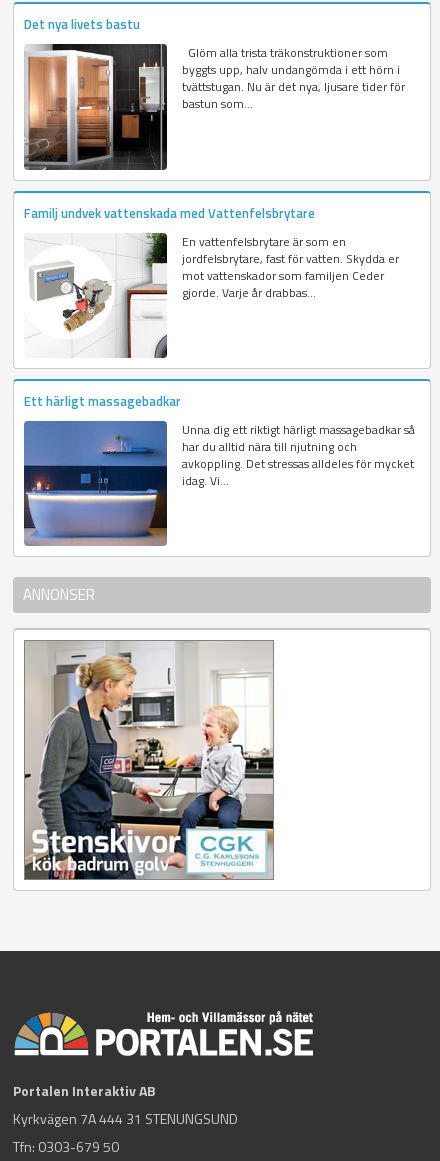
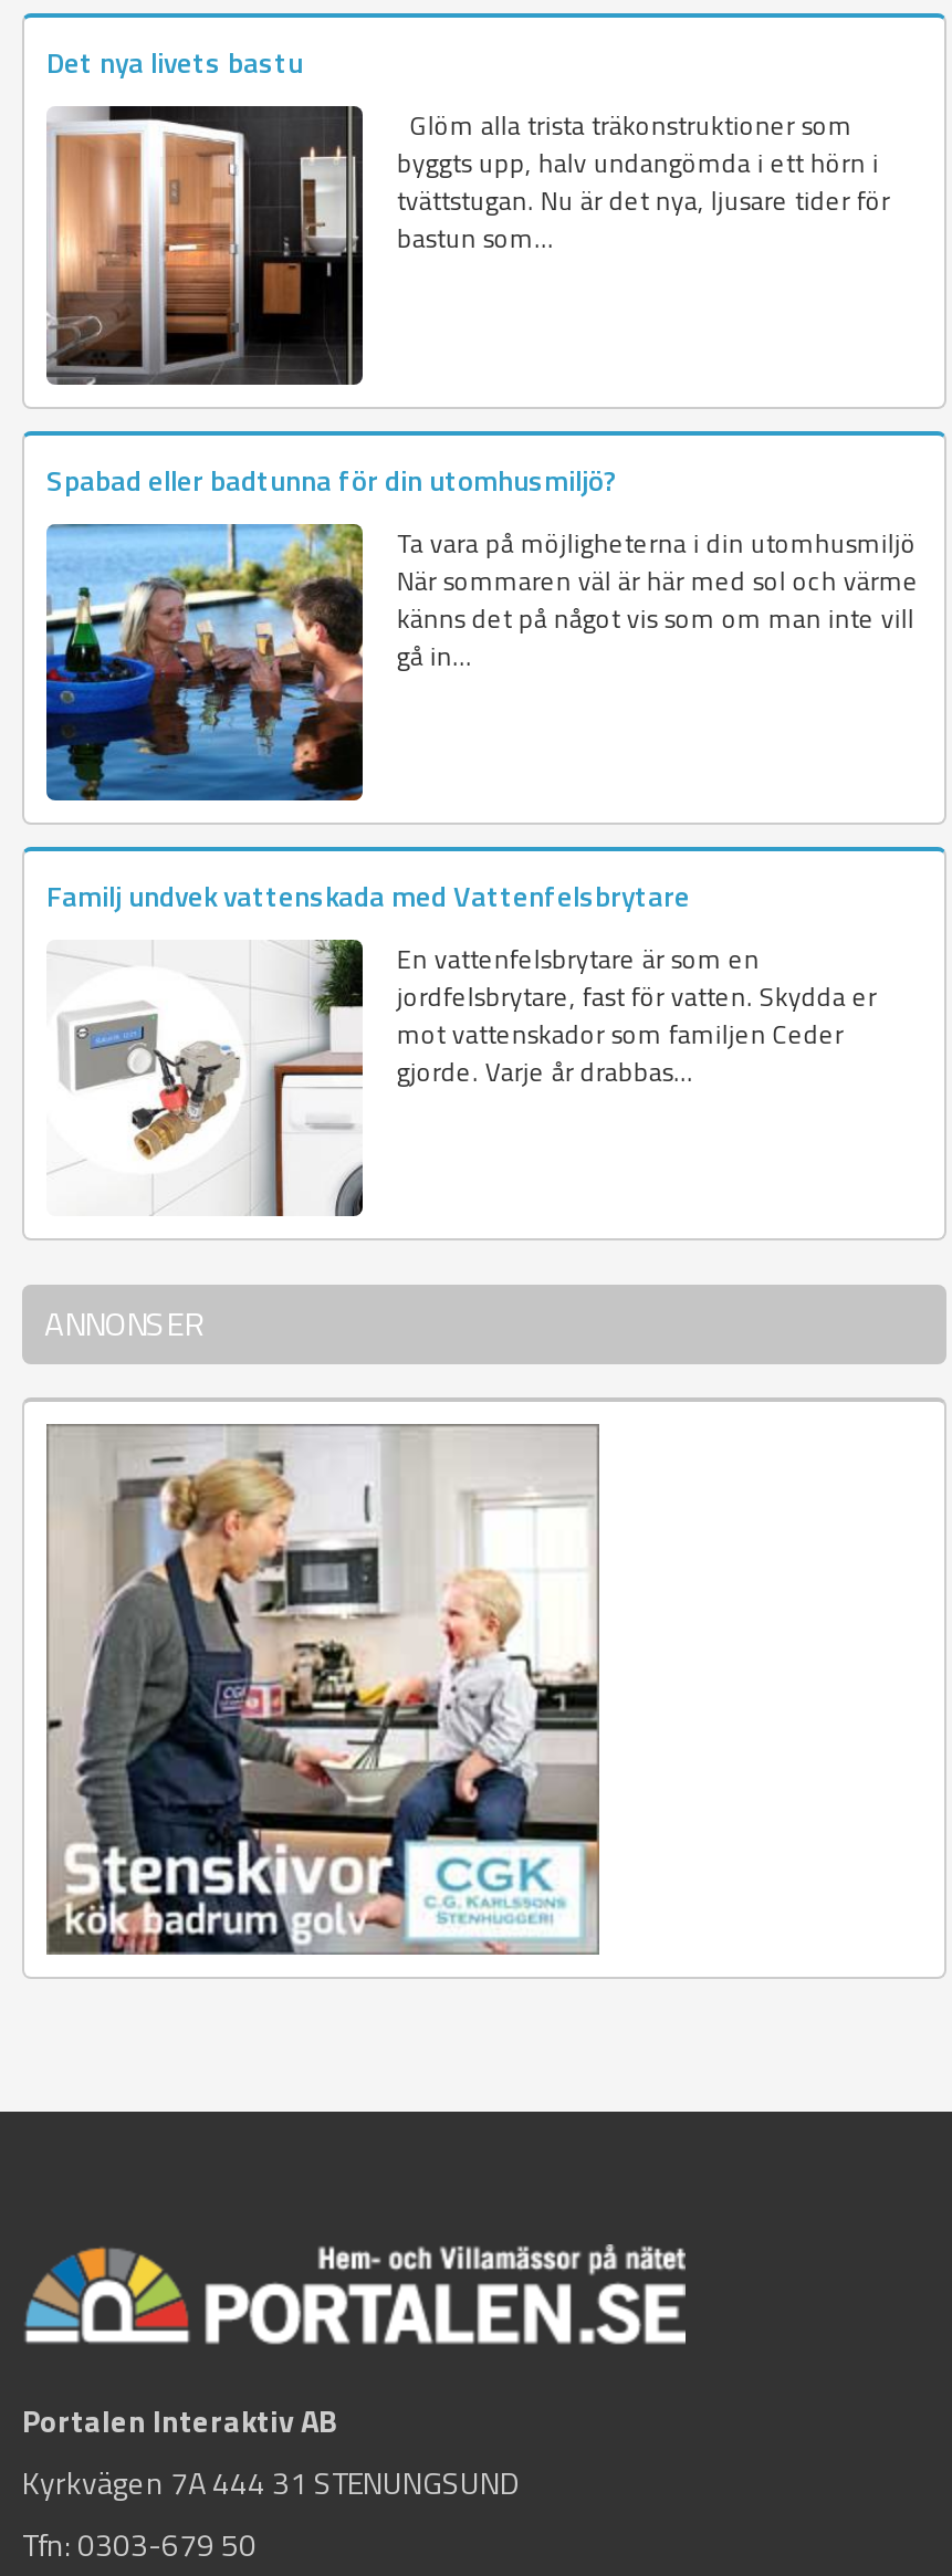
none -> [44,457,919,800] [image] | Spabad eller badtunna för din utomhusmiljö? | Ta vara på möjligheterna i din utomhusmiljö | När sommaren väl är här med sol och värme | känns det på något vis som om man inte vill | gå in...
moved [24,202,399,339] -> [46,873,877,1174]: [image] | Familj undvek vattenskada med Vattenfelsbrytare | En vattenfelsbrytare är som en | jordfelsbrytare, fast för vatten. Skydda er | mot vattenskador som familjen Ceder | gjorde. Varje år drabbas...
[23,391,415,547] [image] | Ett härligt massagebadkar | Unna dig ett riktigt härligt massagebadkar så | har du alltid nära till njutning och | avkoppling. Det stressas alldeles för mycket | idag. Vi... -> none

